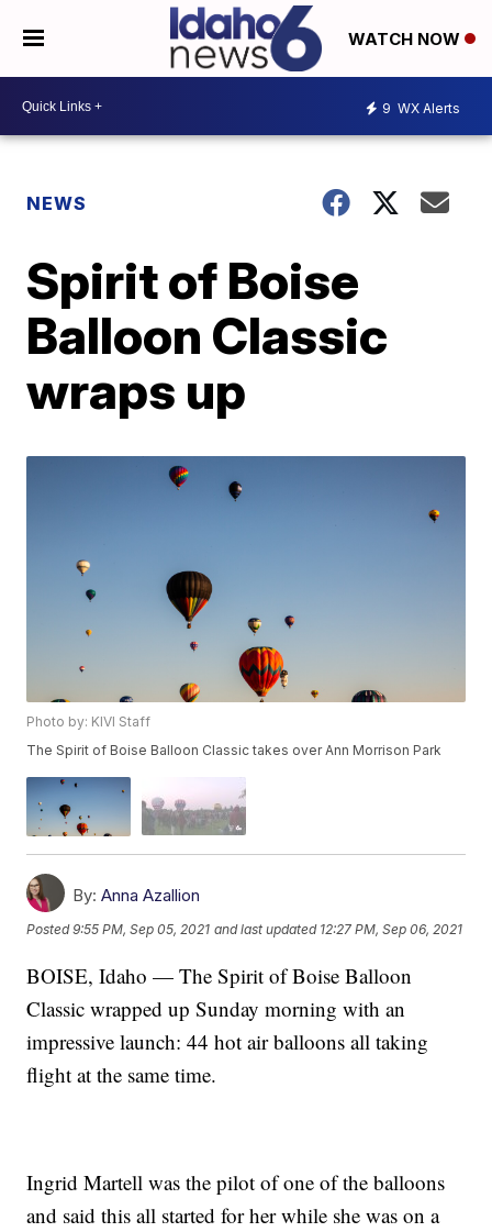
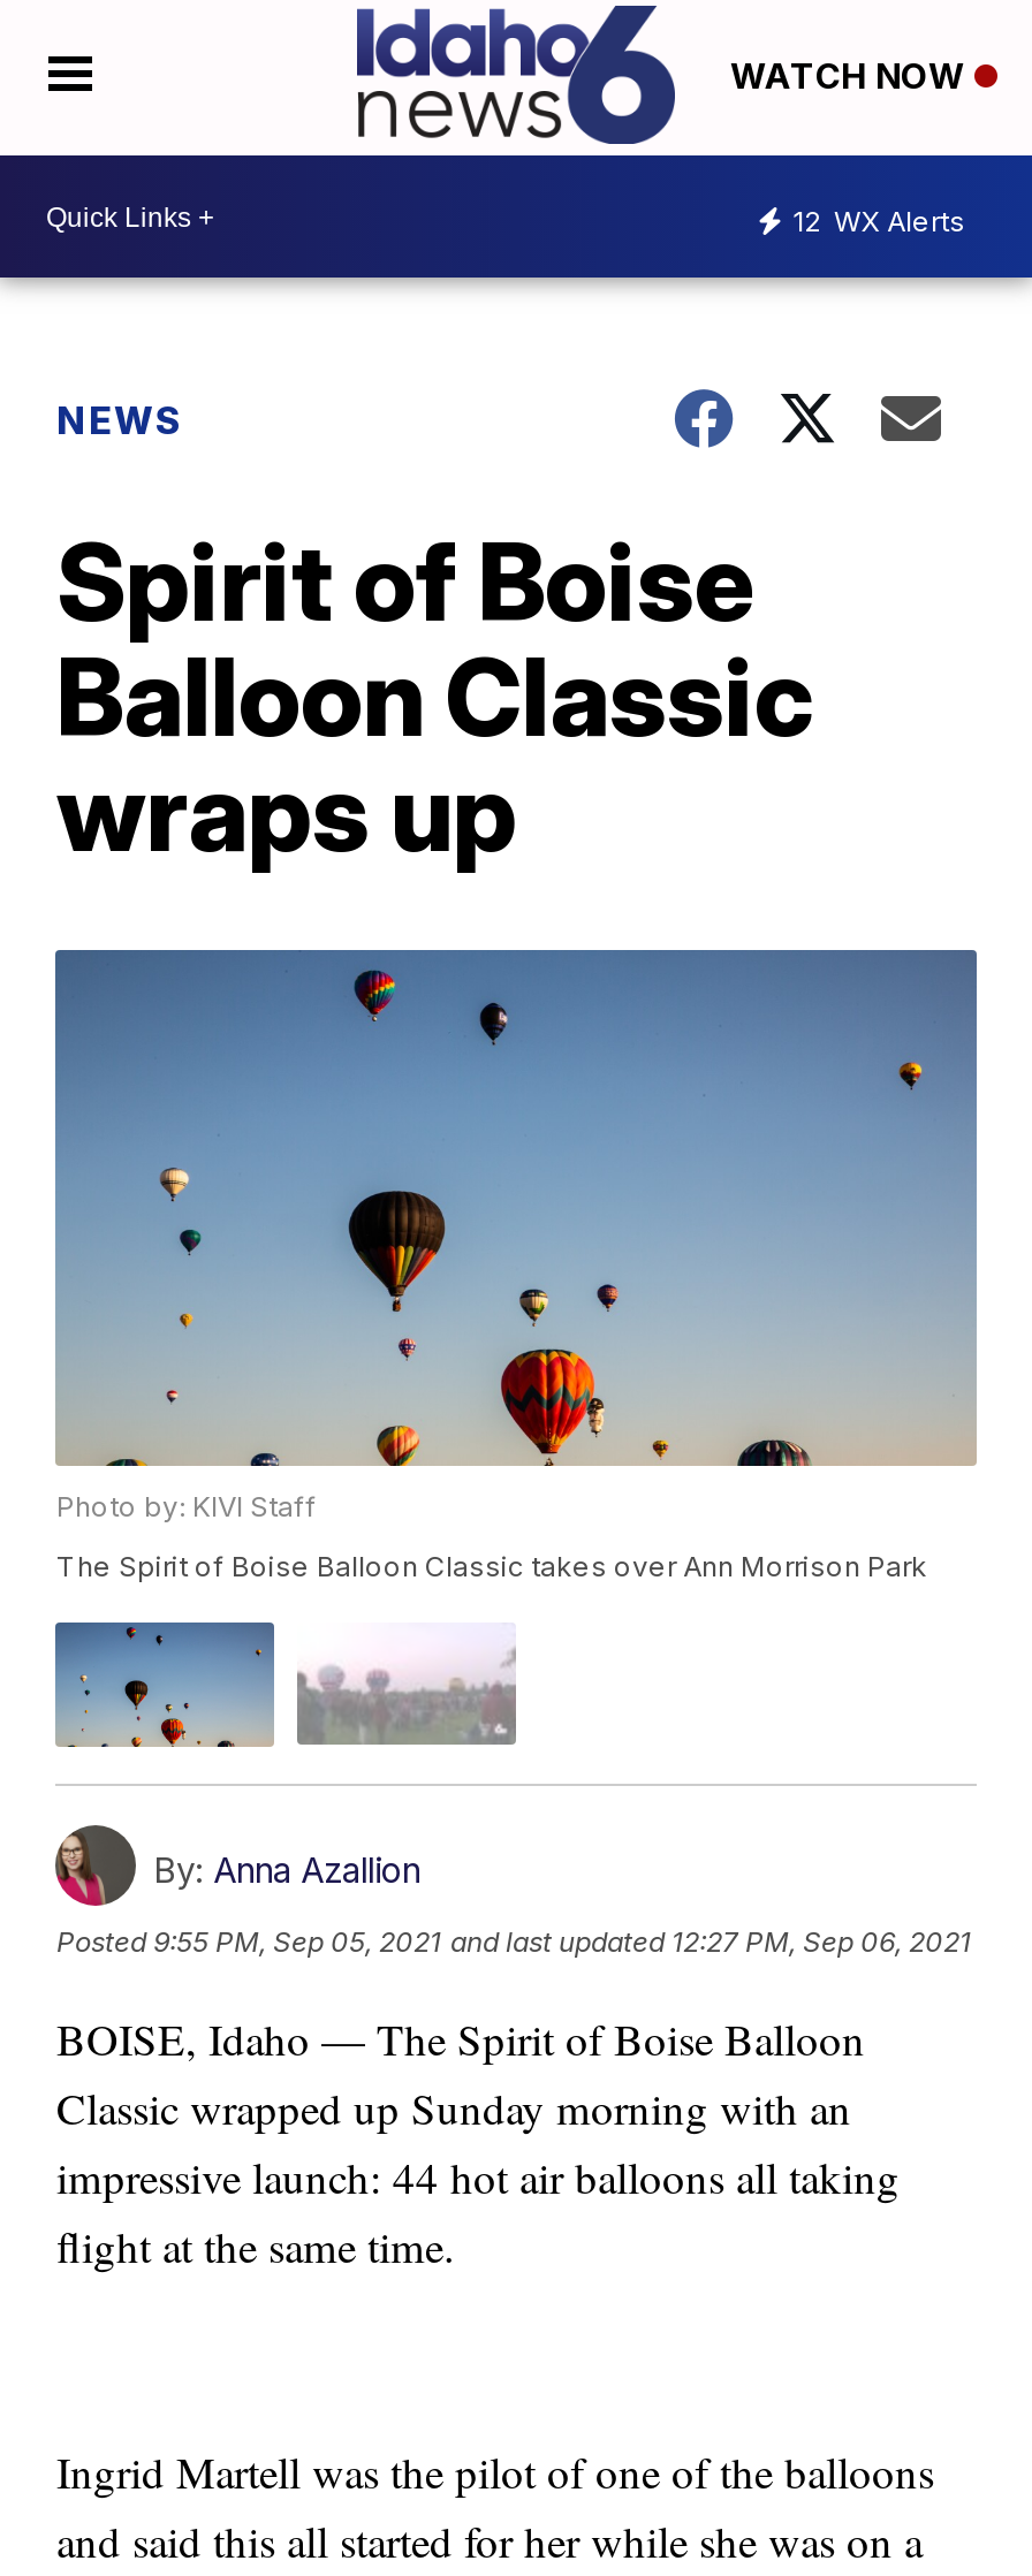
[382,99,460,116] 9 WX Alerts -> [792,203,965,237] 12 WX Alerts

